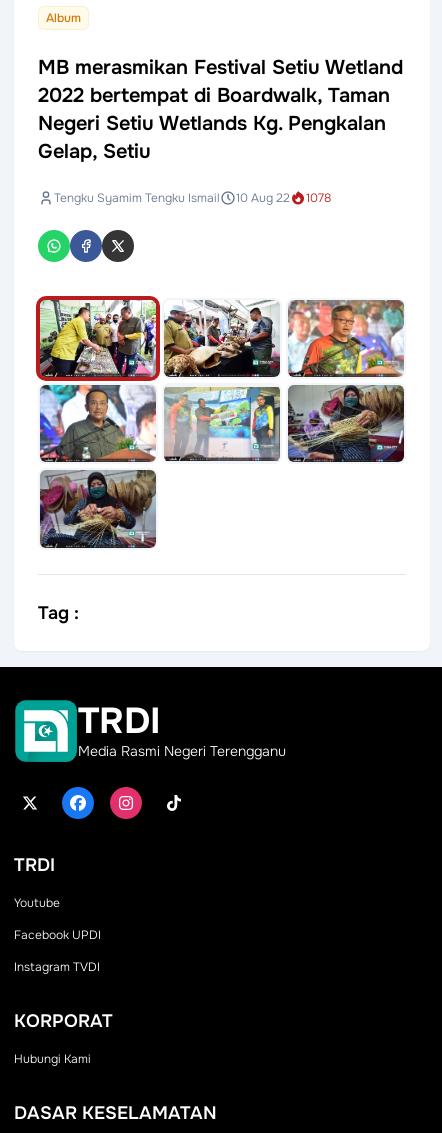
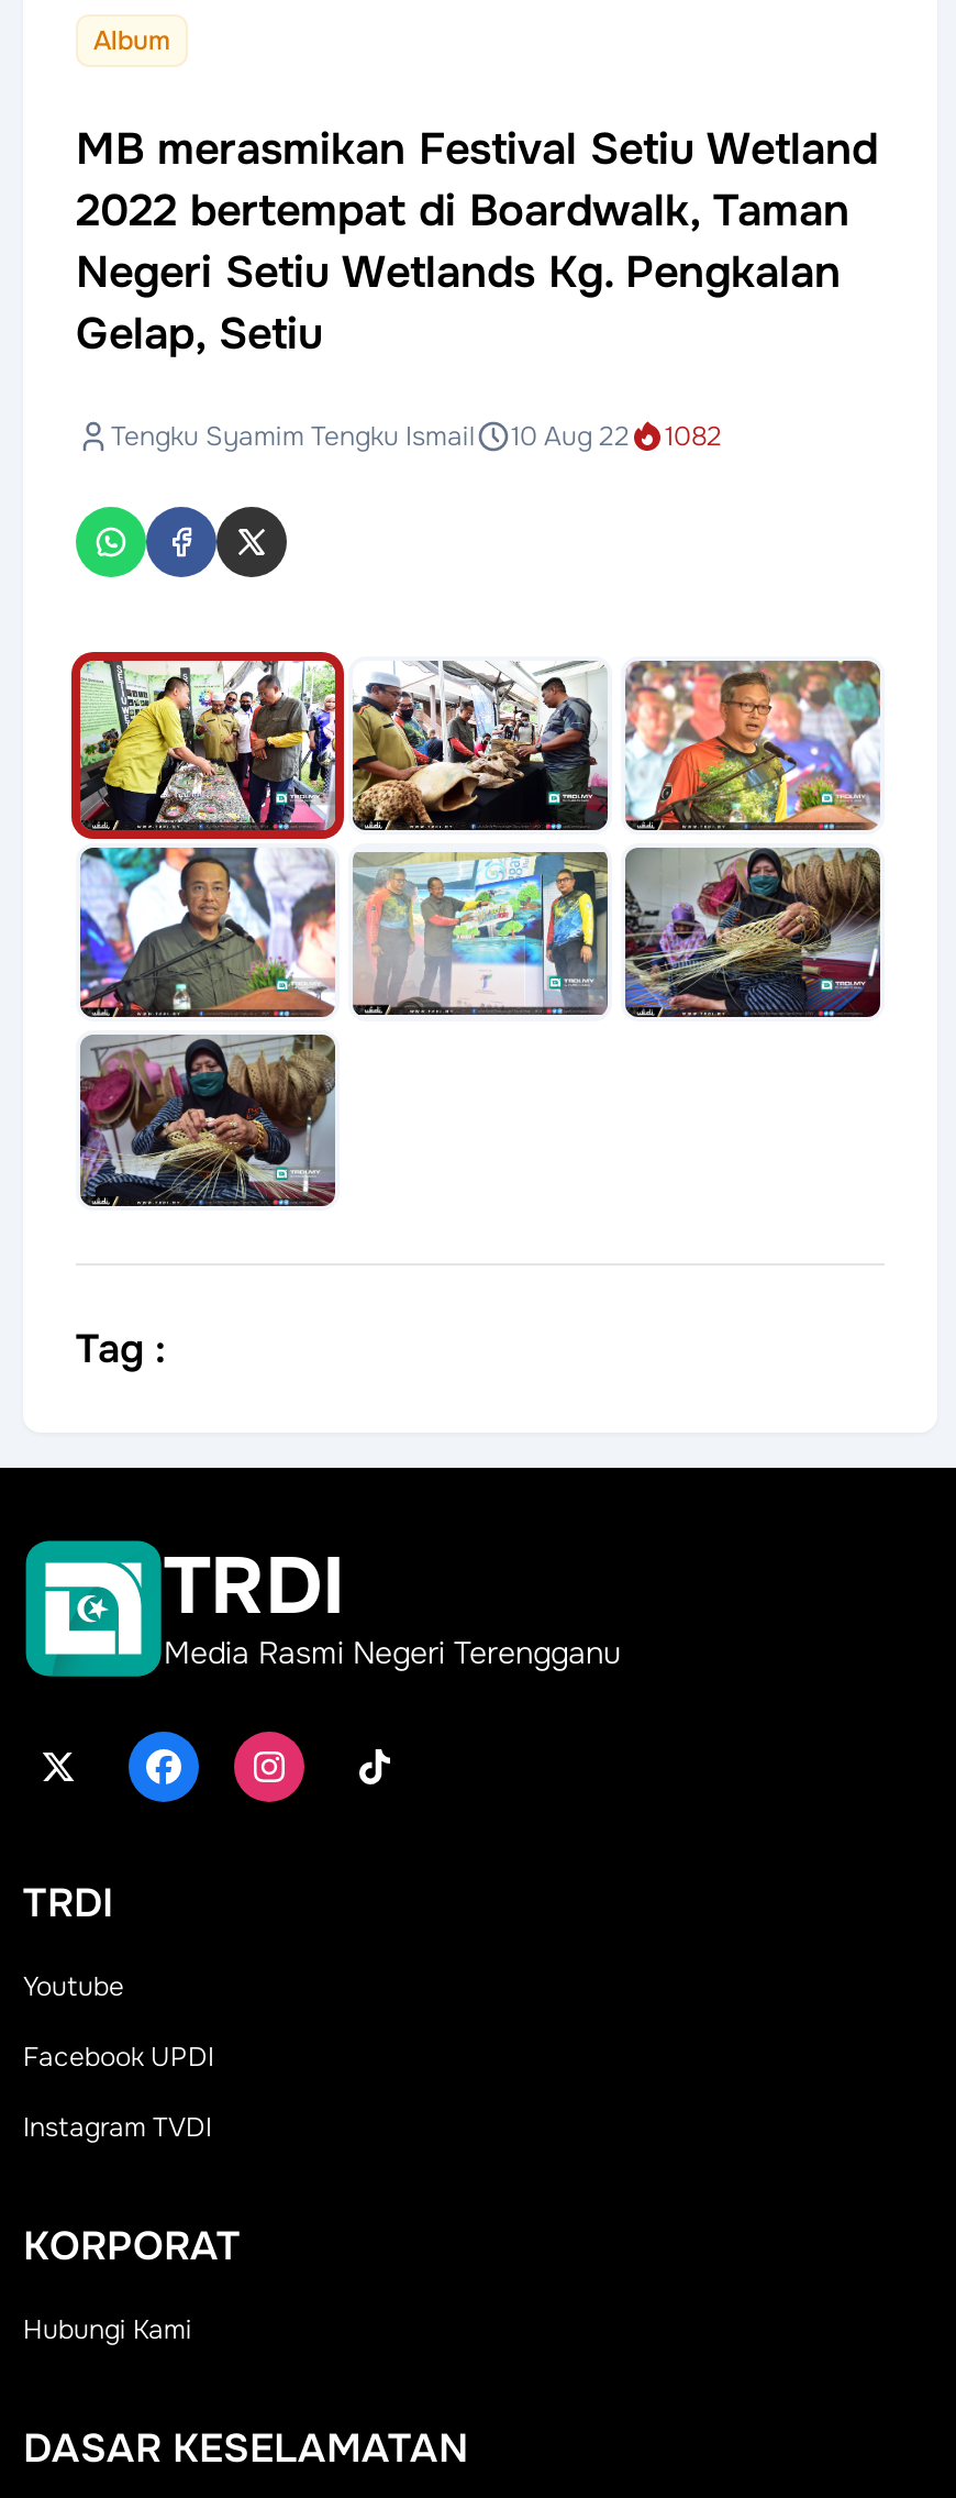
[54,190,331,206] Tengku Syamim Tengku Ismail 10 Aug 22 1078 -> [111,419,722,454] Tengku Syamim Tengku Ismail 10 Aug 22 1082

